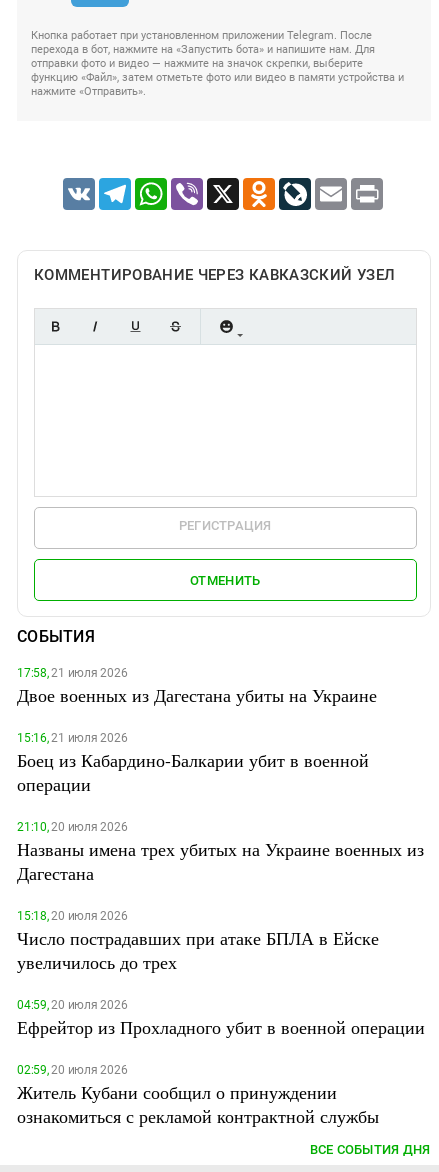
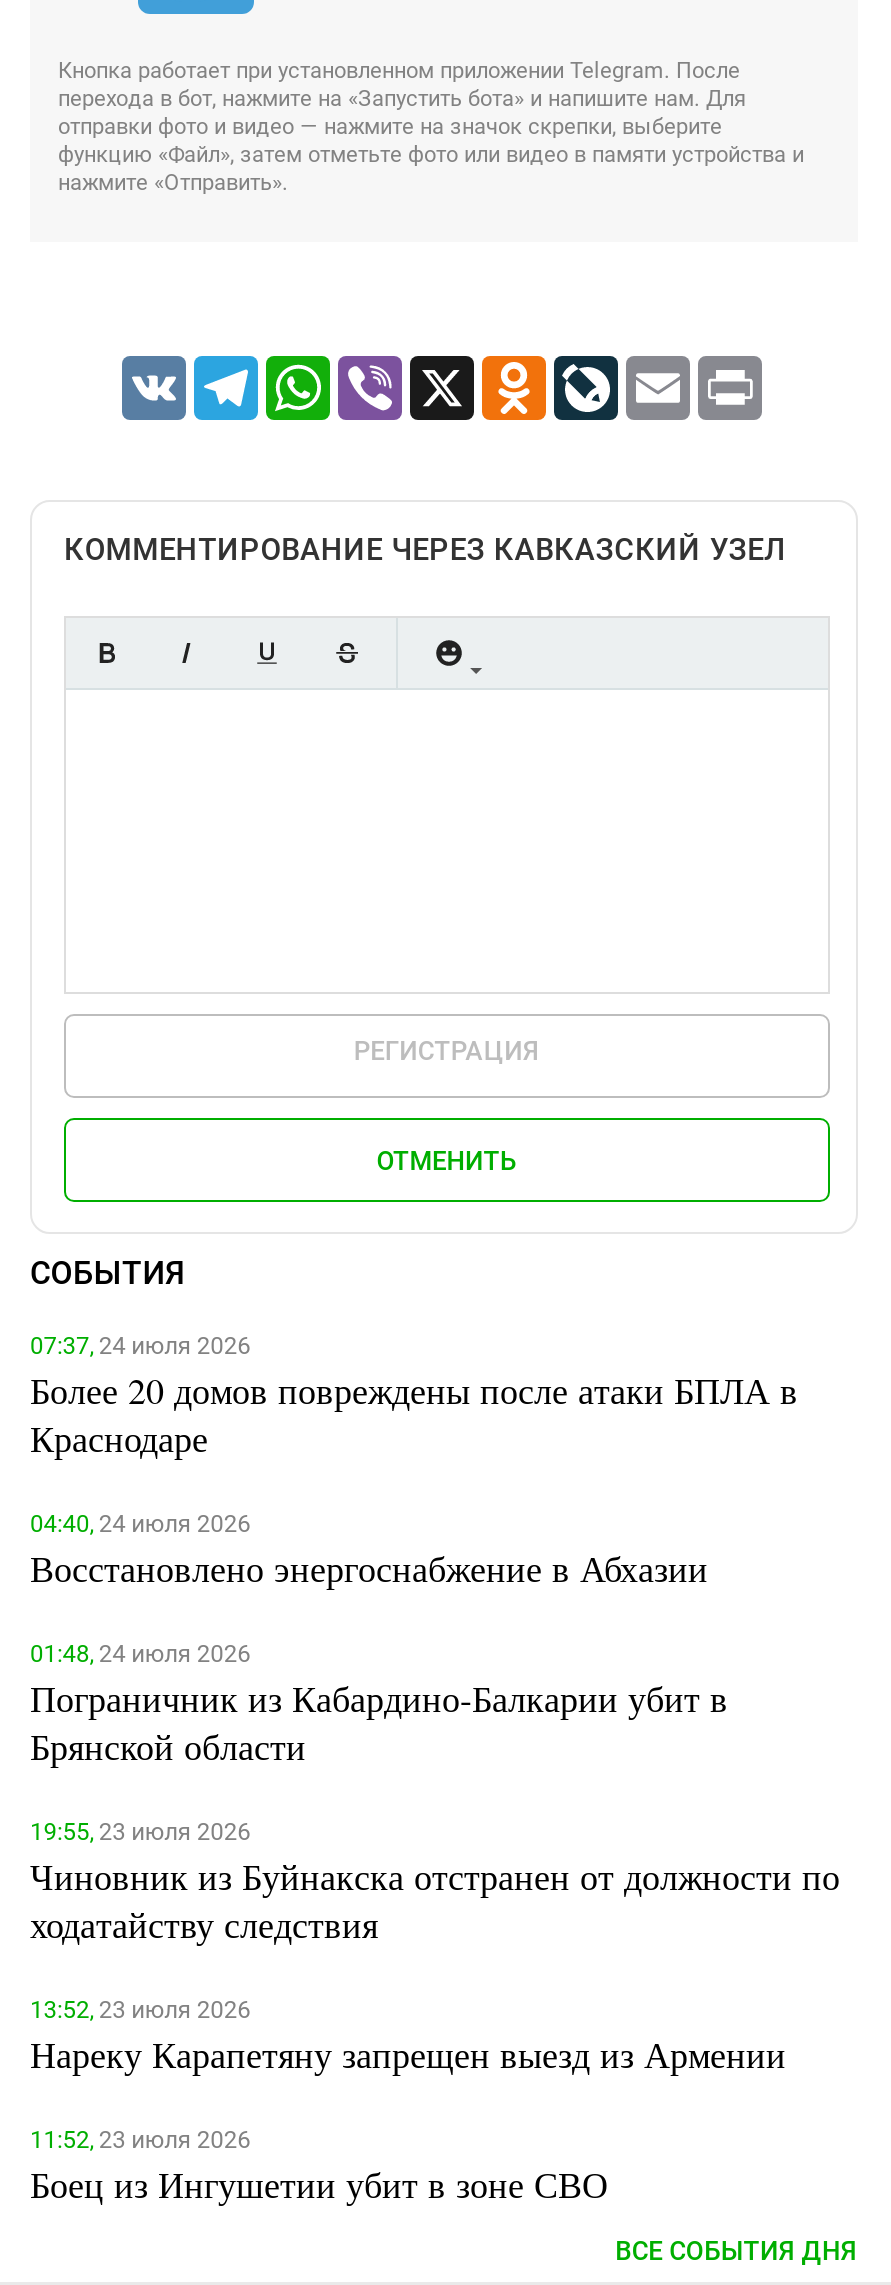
[17,666,377,707] 17:58, 21 июля 2026 | Двое военных из Дагестана убиты на Украине -> [30,1333,798,1463] 07:37, 24 июля 2026 | Более 20 домов повреждены после атаки БПЛА в | Краснодаре
[17,731,369,796] 15:16, 21 июля 2026 | Боец из Кабардино-Балкарии убит в военной | операции -> [30,1511,708,1593] 04:40, 24 июля 2026 | Восстановлено энергоснабжение в Абхазии
[17,820,424,885] 21:10, 20 июля 2026 | Названы имена трех убитых на Украине военных из | Дагестана -> [30,1641,728,1771] 01:48, 24 июля 2026 | Пограничник из Кабардино-Балкарии убит в | Брянской области
[17,909,379,974] 15:18, 20 июля 2026 | Число пострадавших при атаке БПЛА в Ейске | увеличилось до трех -> [30,1819,840,1949] 19:55, 23 июля 2026 | Чиновник из Буйнакска отстранен от должности по | ходатайству следствия
[17,998,425,1039] 04:59, 20 июля 2026 | Ефрейтор из Прохладного убит в военной операции -> [30,1997,786,2079] 13:52, 23 июля 2026 | Нареку Карапетяну запрещен выезд из Армении
[17,1063,379,1128] 02:59, 20 июля 2026 | Житель Кубани сообщил о принуждении | ознакомиться с рекламой контрактной службы -> [30,2127,608,2209] 11:52, 23 июля 2026 | Боец из Ингушетии убит в зоне СВО

